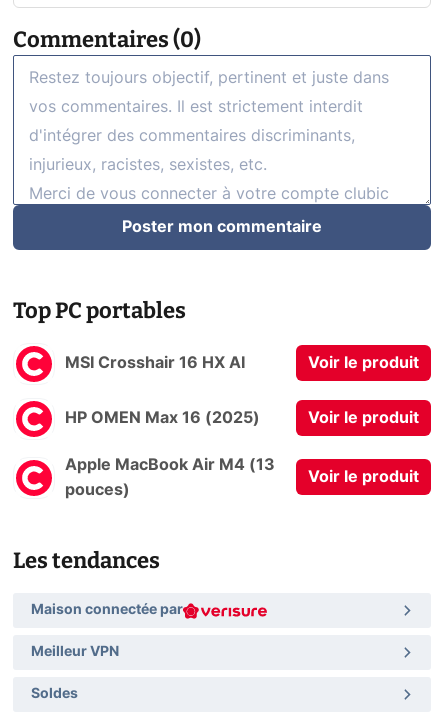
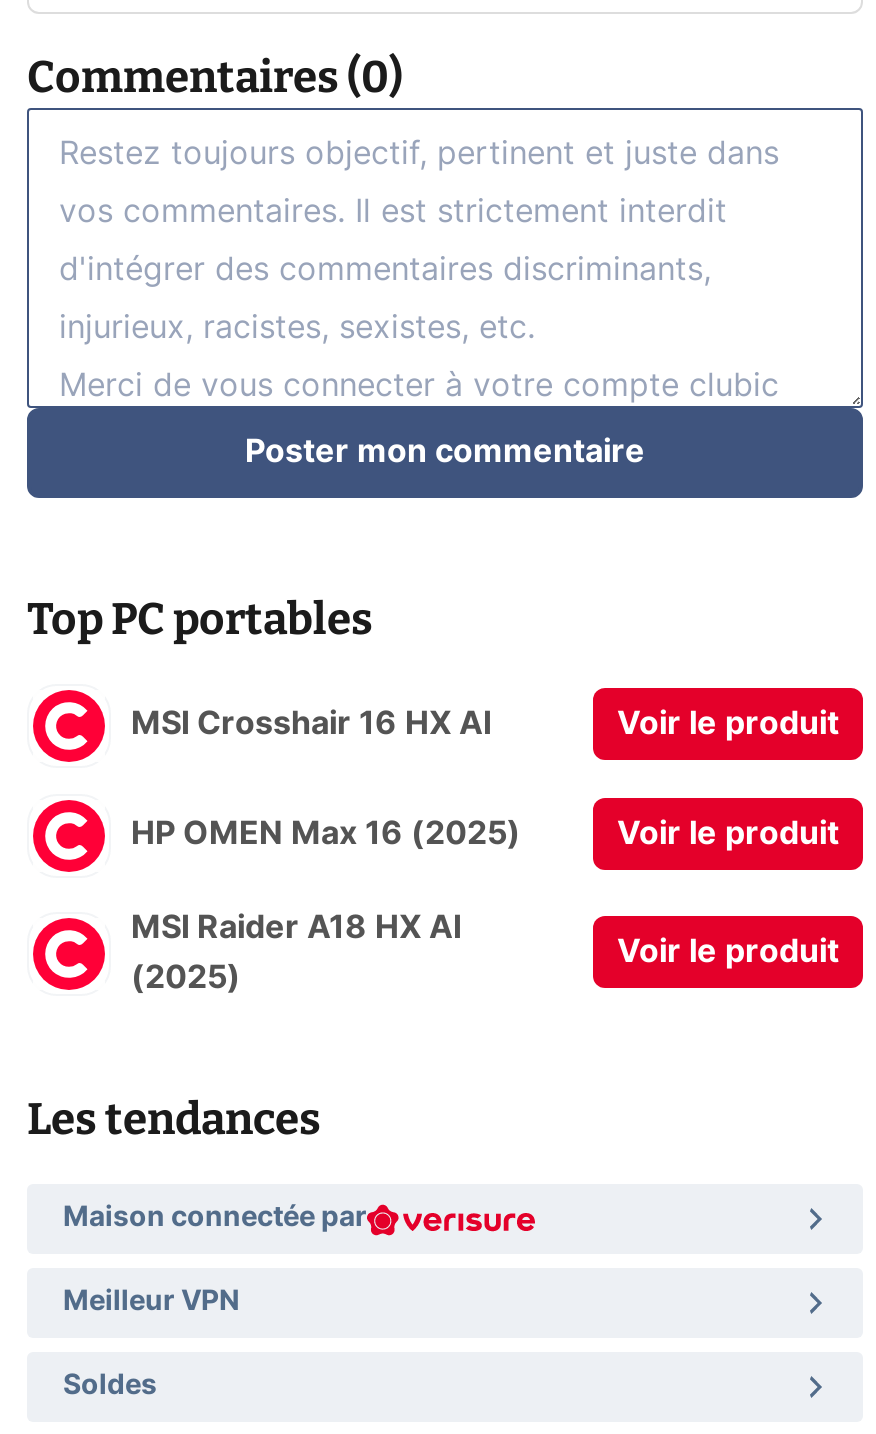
[65,457,275,473] Apple MacBook Air M4 (13 -> [131,912,461,944] MSI Raider A18 HX AI
[65,482,130,498] pouces) -> [131,962,241,994] (2025)

